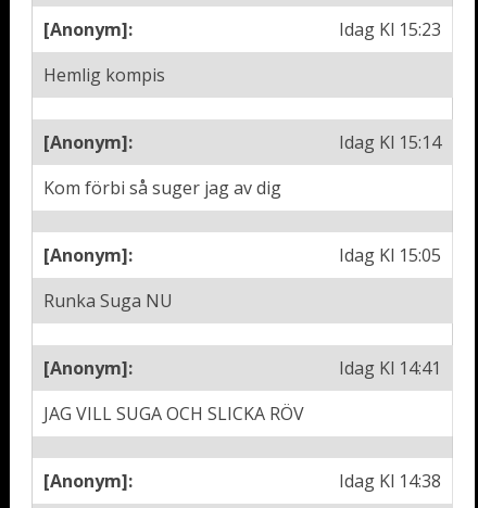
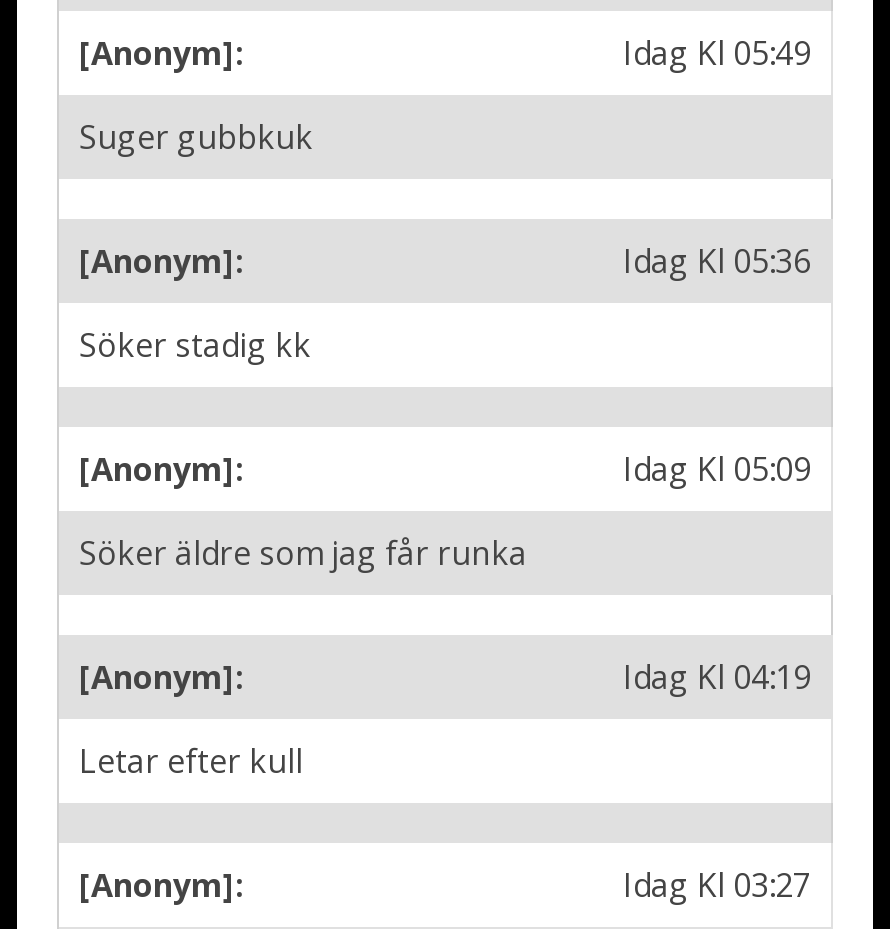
[339,18,441,41] Idag Kl 15:23 -> [623,31,811,75] Idag Kl 05:49
[43,63,165,87] Hemlig kompis -> [79,115,313,159] Suger gubbkuk
[339,130,441,154] Idag Kl 15:14 -> [623,239,811,283] Idag Kl 05:36
[43,176,281,200] Kom förbi så suger jag av dig -> [79,323,311,367] Söker stadig kk
[339,243,441,267] Idag Kl 15:05 -> [623,447,811,491] Idag Kl 05:09
[43,289,173,313] Runka Suga NU -> [79,531,527,575] Söker äldre som jag får runka
[339,356,441,380] Idag Kl 14:41 -> [623,655,811,699] Idag Kl 04:19
[43,402,304,426] JAG VILL SUGA OCH SLICKA RÖV -> [79,739,303,783] Letar efter kull
[339,469,441,493] Idag Kl 14:38 -> [623,863,811,907] Idag Kl 03:27

